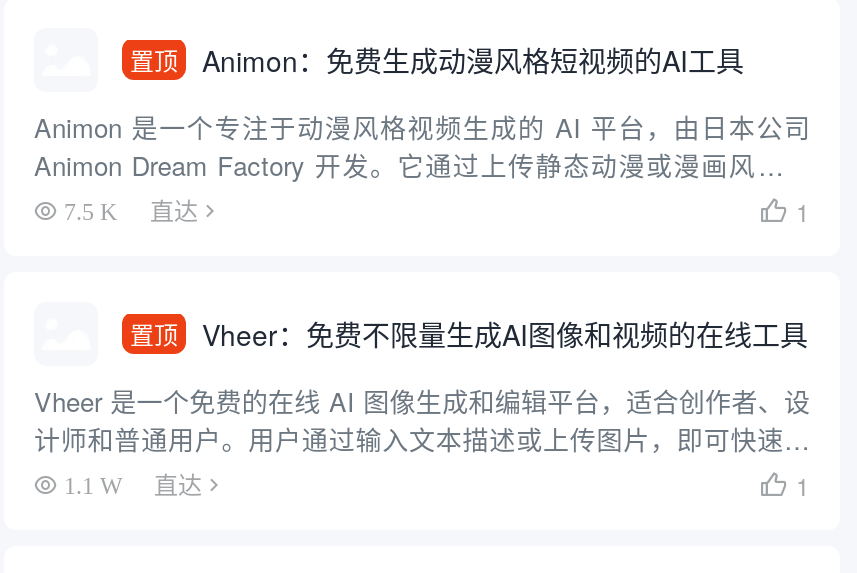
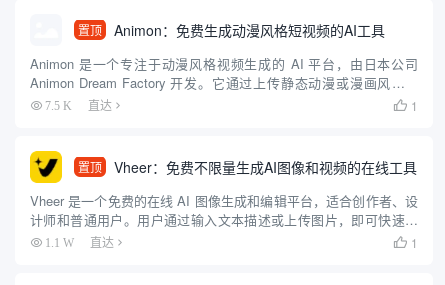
none -> [29,150,63,184] [image]

